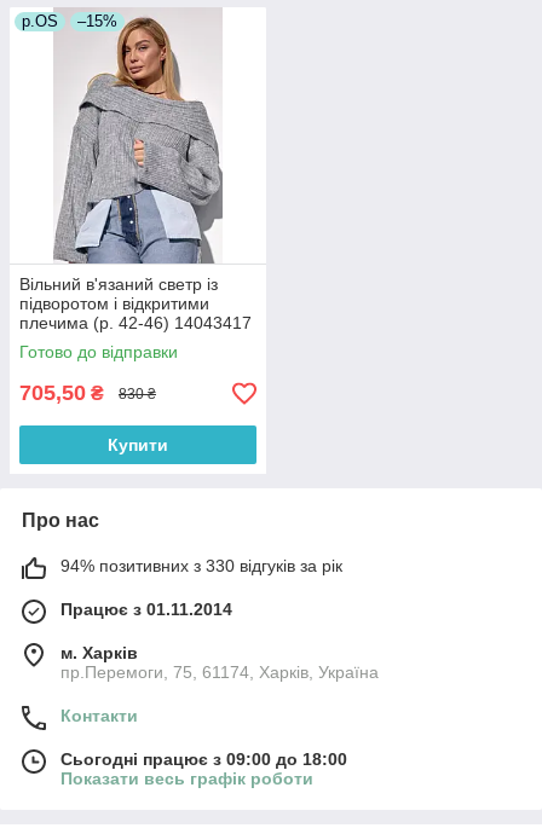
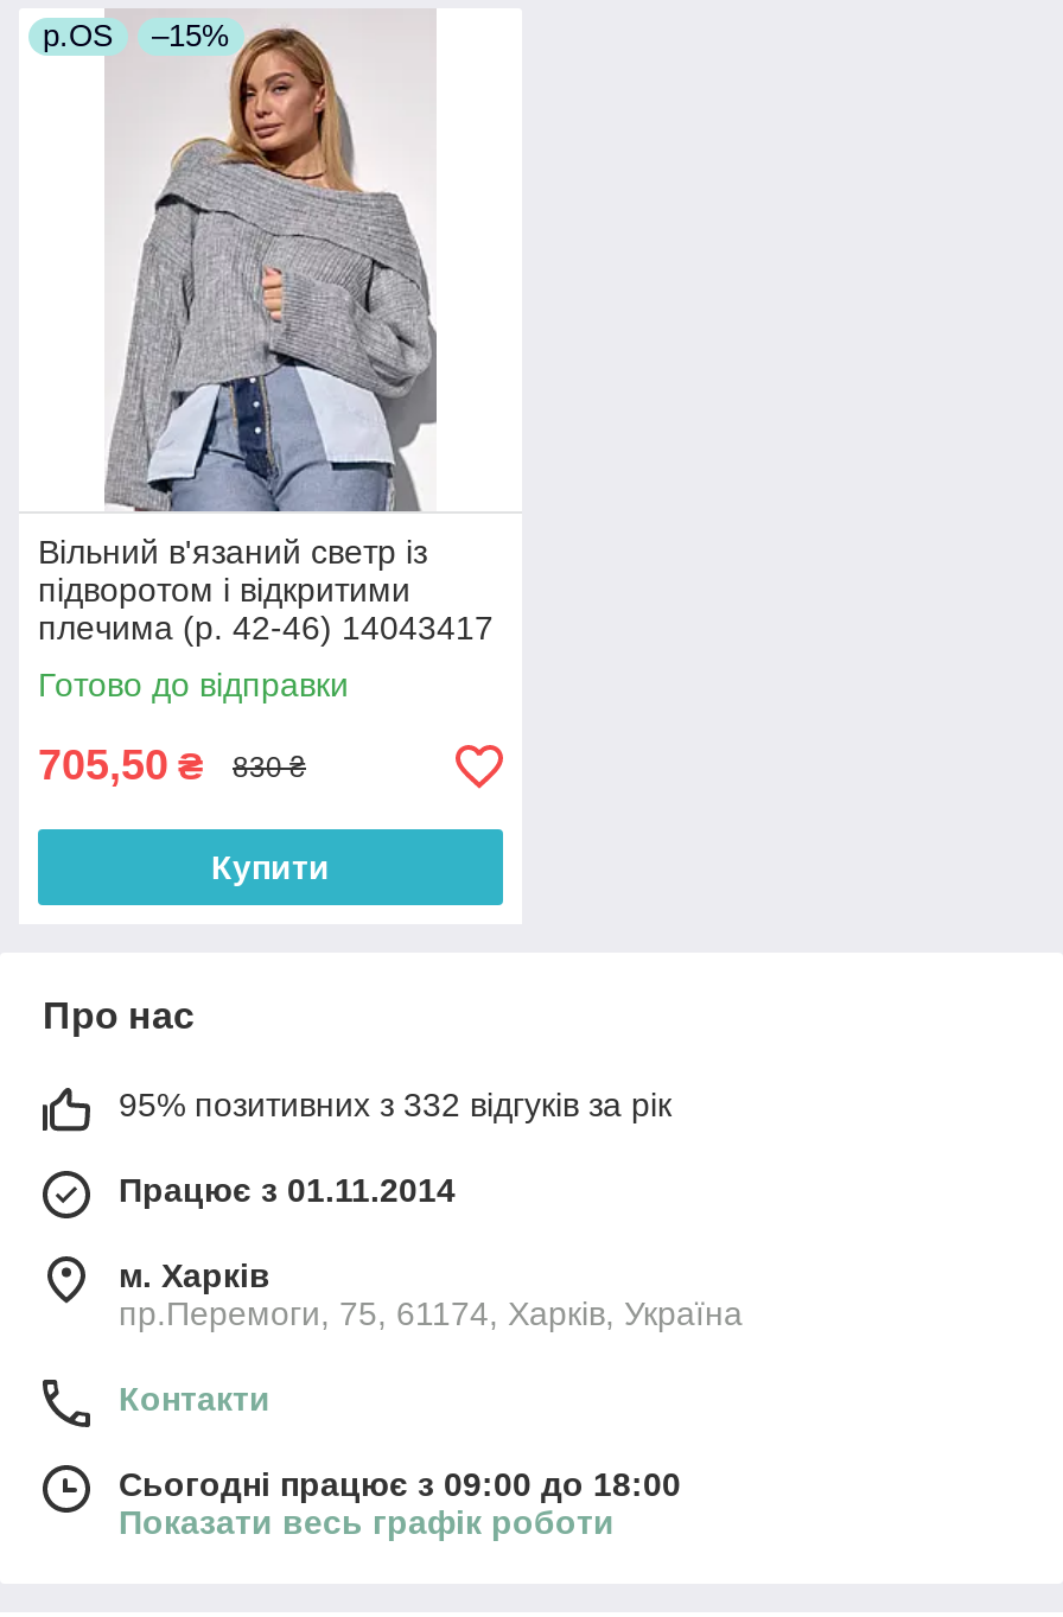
[60,556,342,575] 94% позитивних з 330 відгуків за рік -> [119,1086,671,1124] 95% позитивних з 332 відгуків за рік

